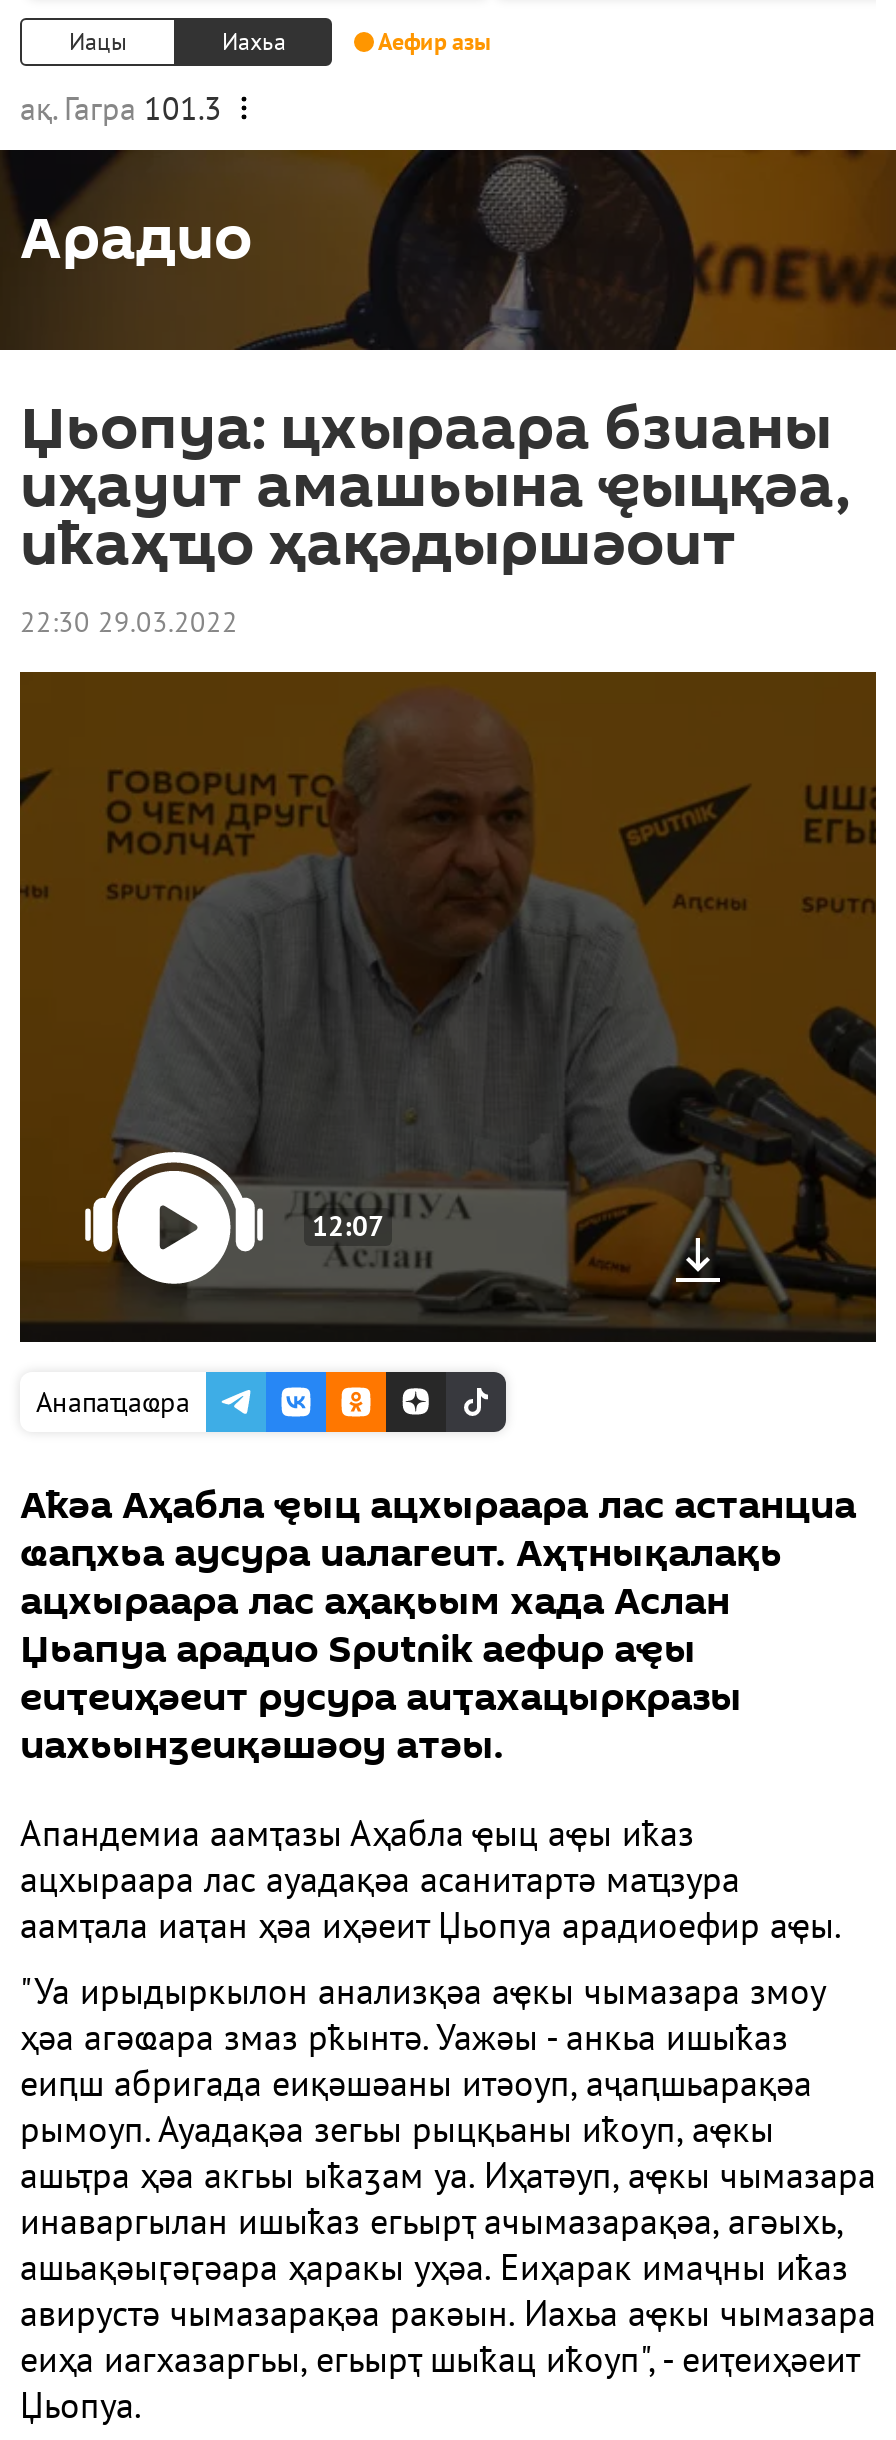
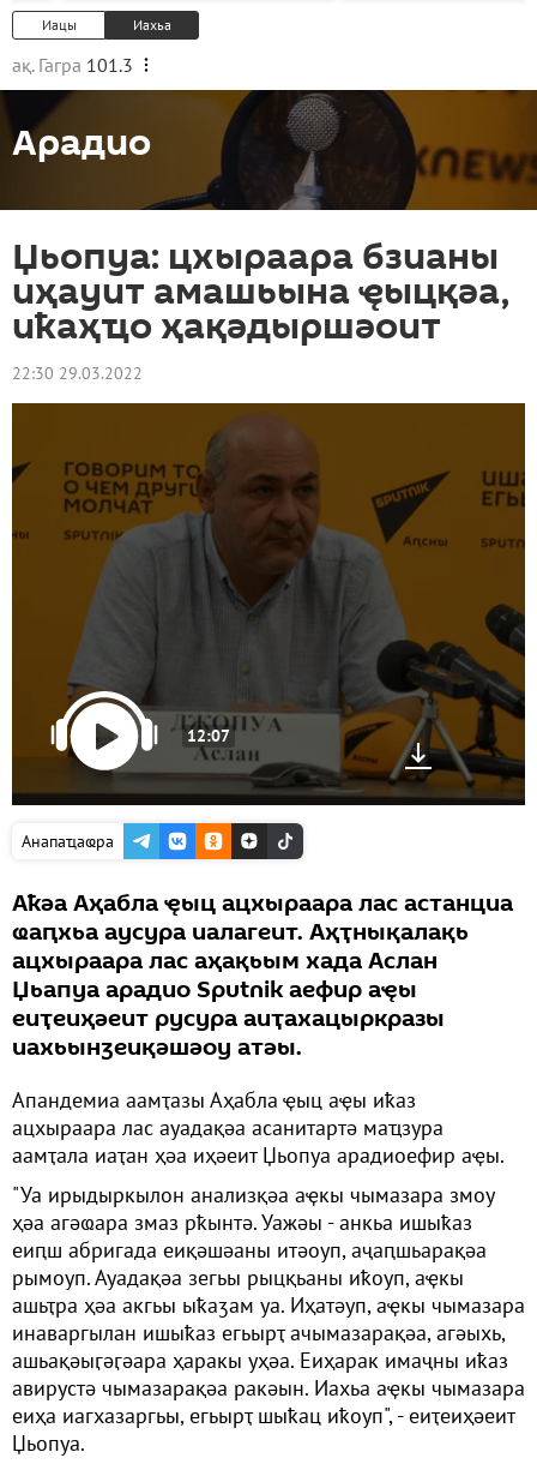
[378,26,490,56] Аефир азы -> none

